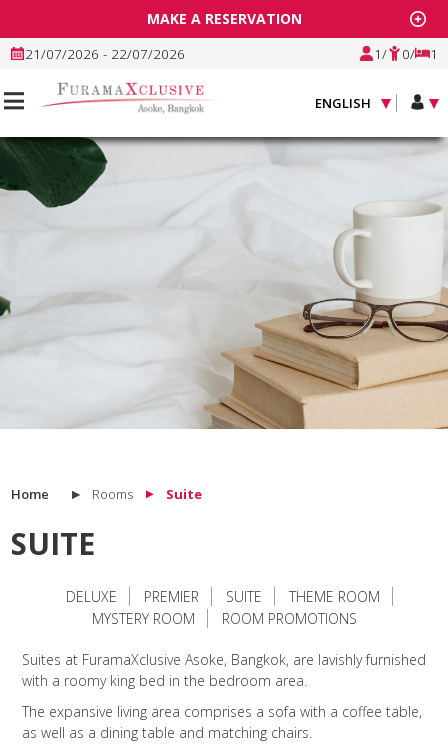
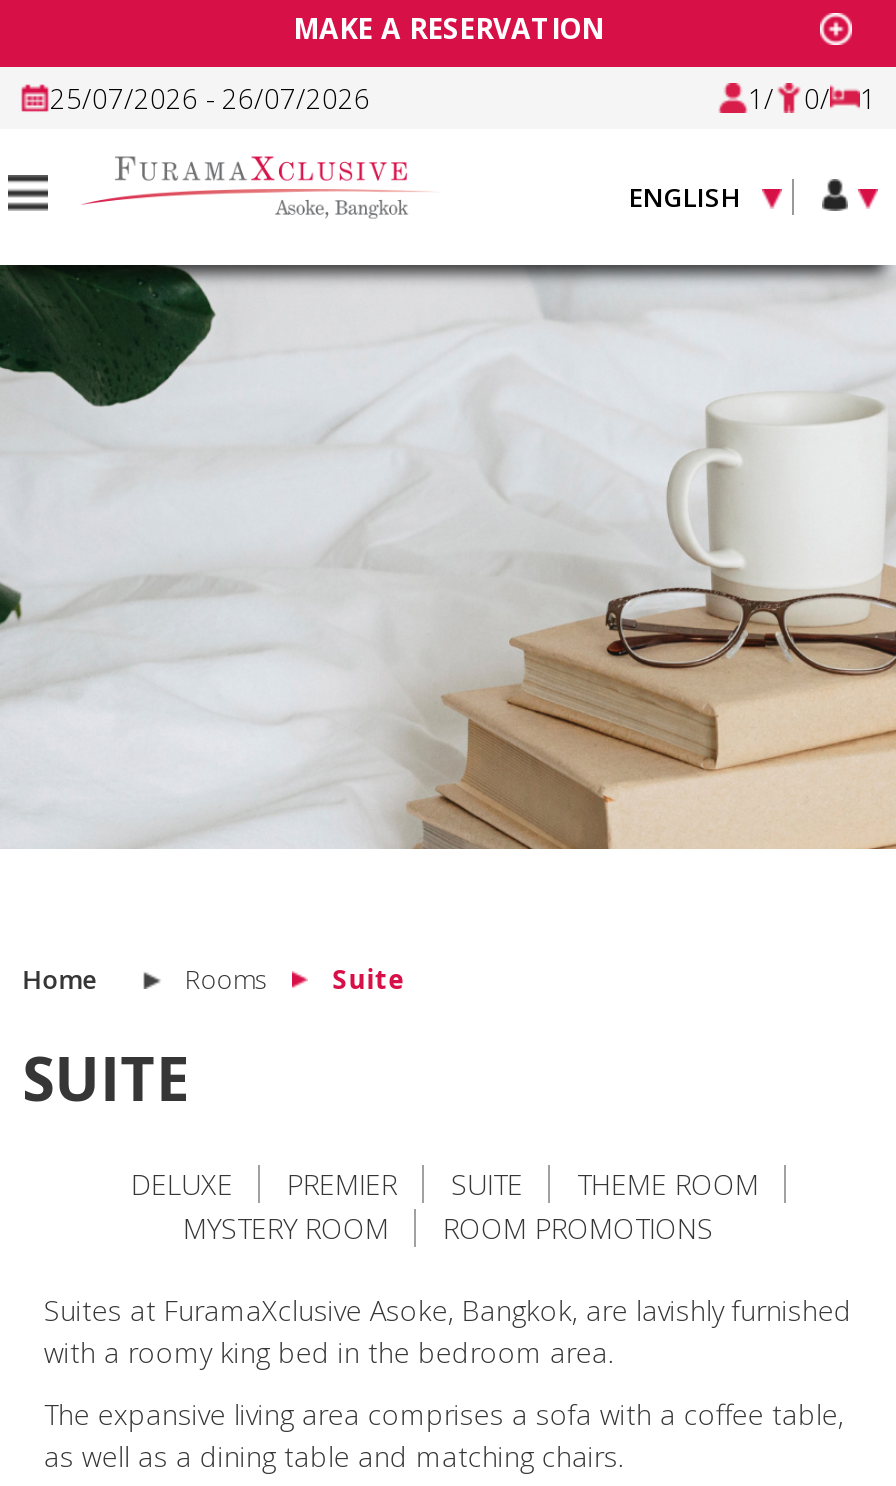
[25,44,185,63] 21/07/2026 - 22/07/2026 -> [50,79,370,117] 25/07/2026 - 26/07/2026

